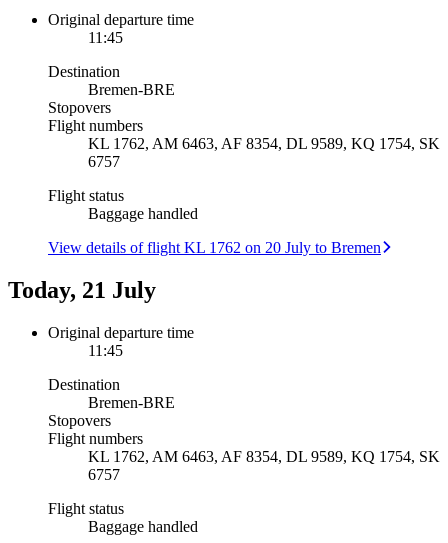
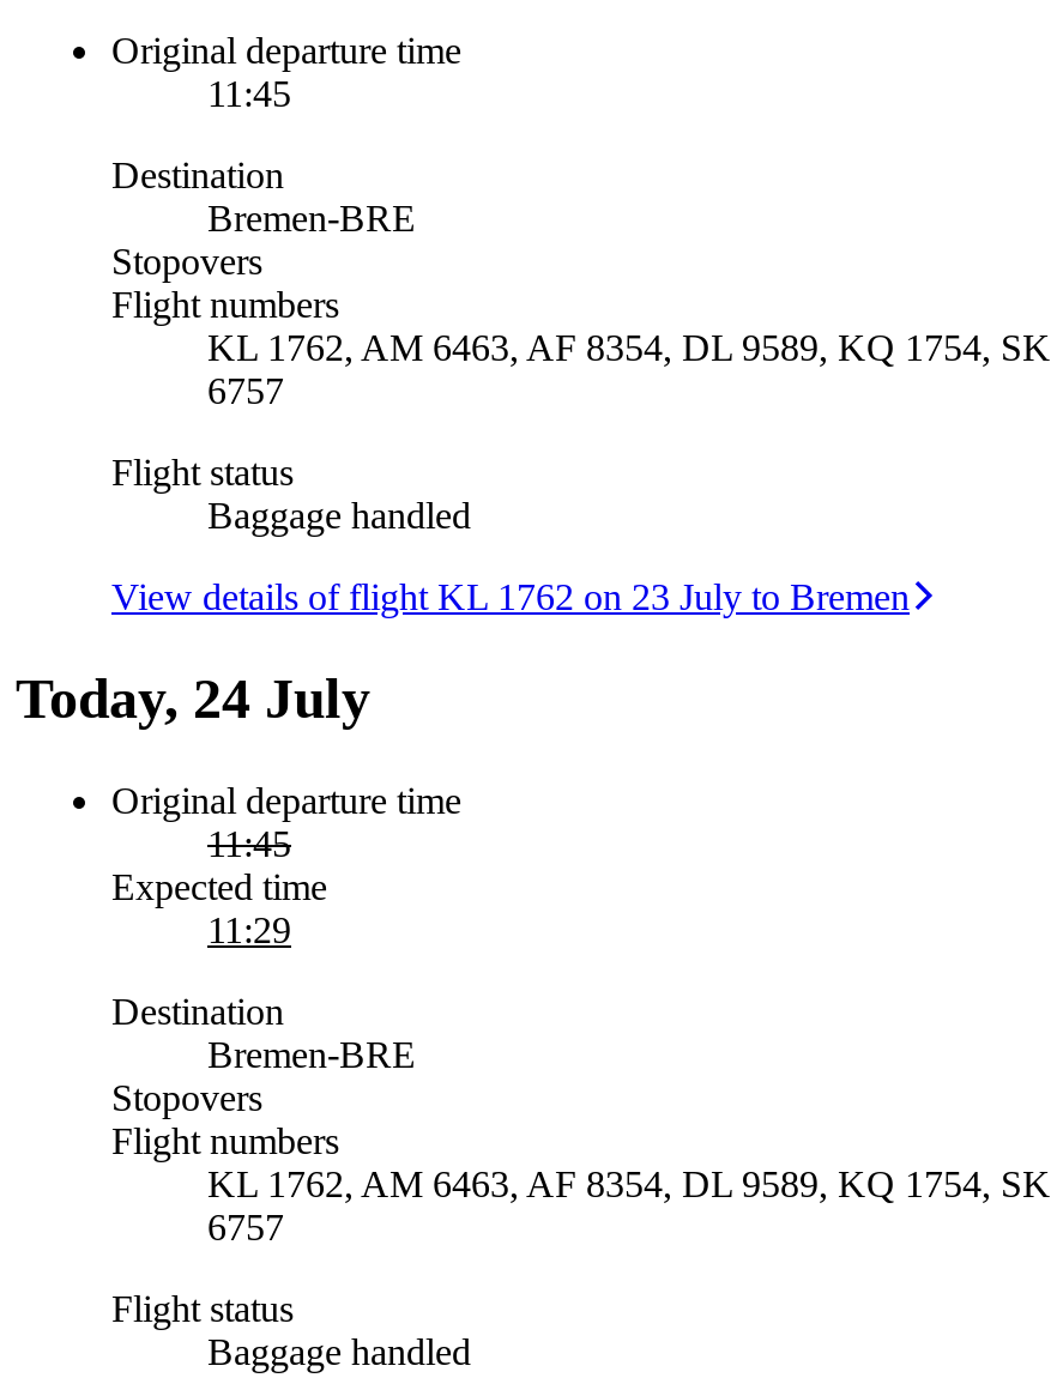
[48,239,381,256] View details of flight KL 1762 on 20 July to Bremen -> [111,576,910,616] View details of flight KL 1762 on 23 July to Bremen
[8,277,156,303] Today, 21 July -> [16,666,370,729] Today, 24 July
none -> [111,865,327,949] Expected time | 11:29

